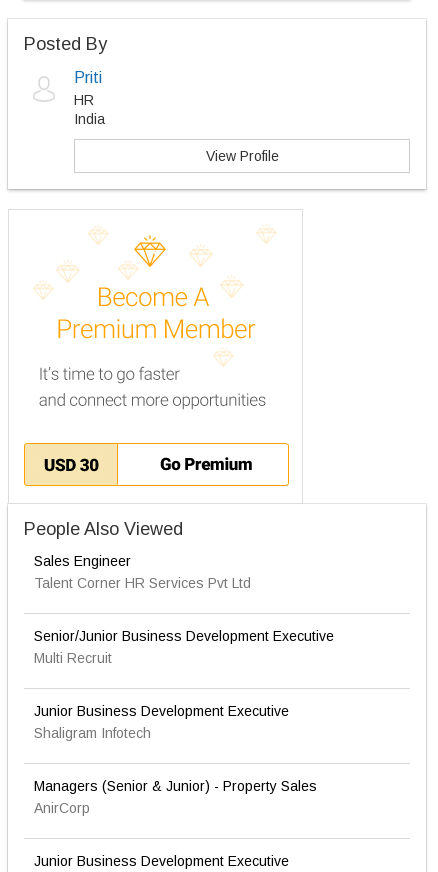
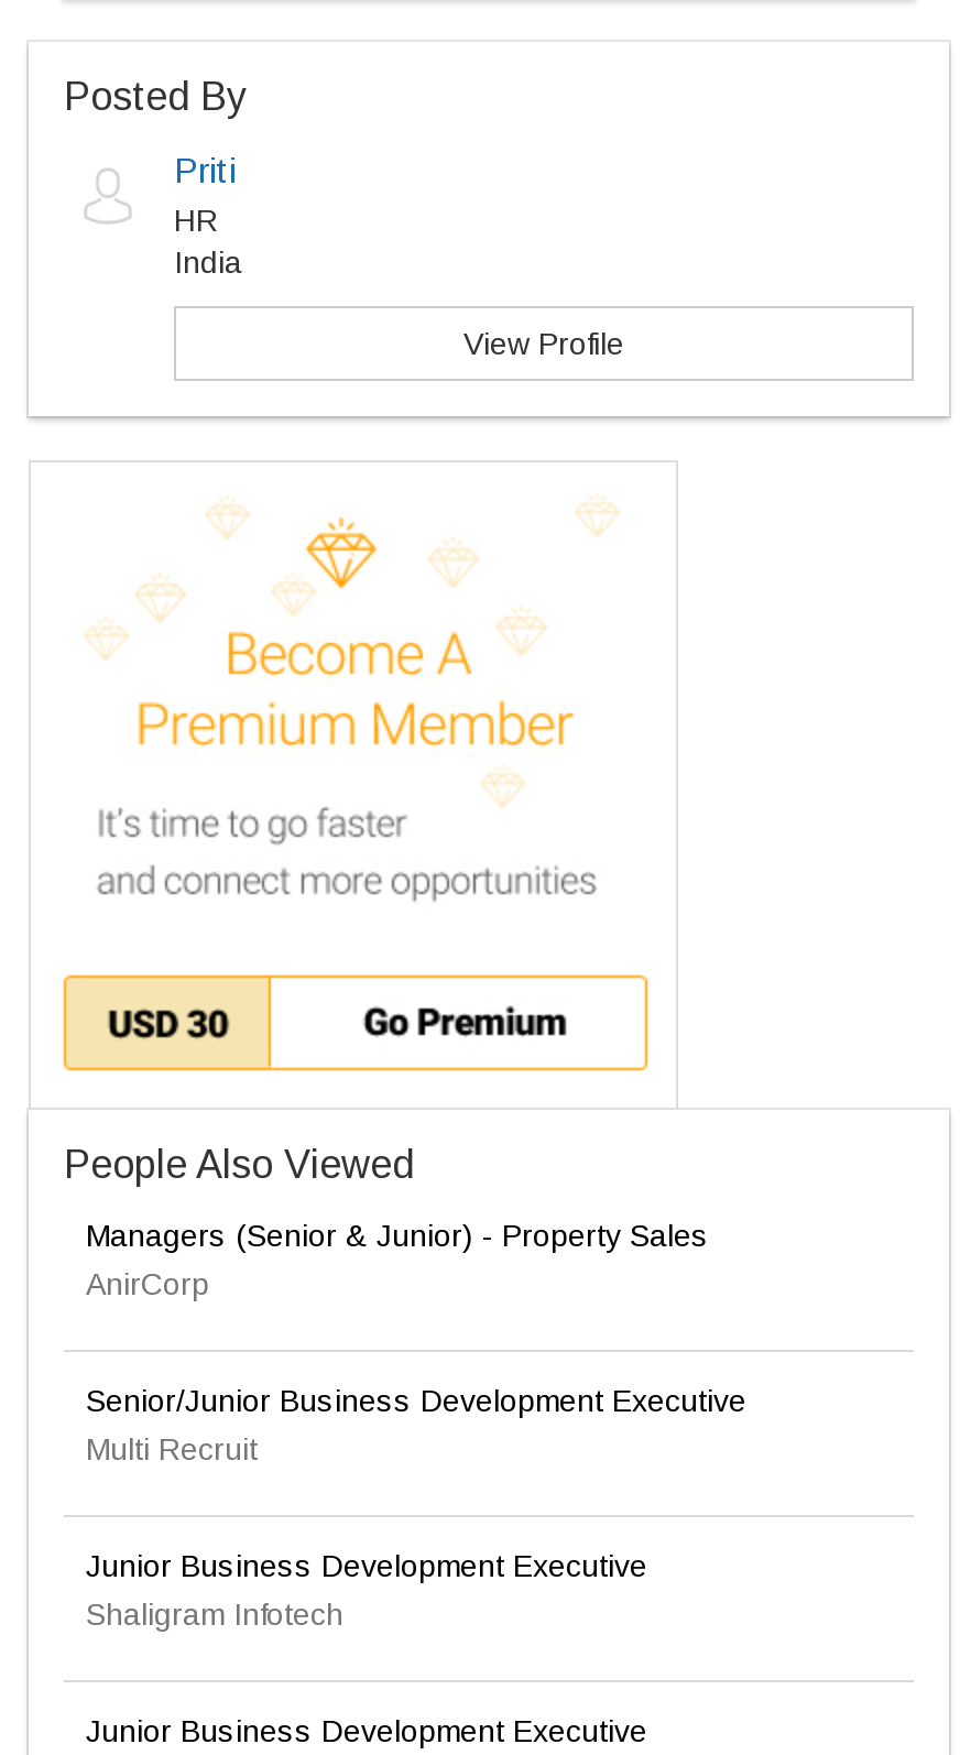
[34,553,251,591] Sales Engineer | Talent Corner HR Services Pvt Ltd -> none
moved [34,778,317,816] -> [86,1218,709,1301]: Managers (Senior & Junior) - Property Sales | AnirCorp

